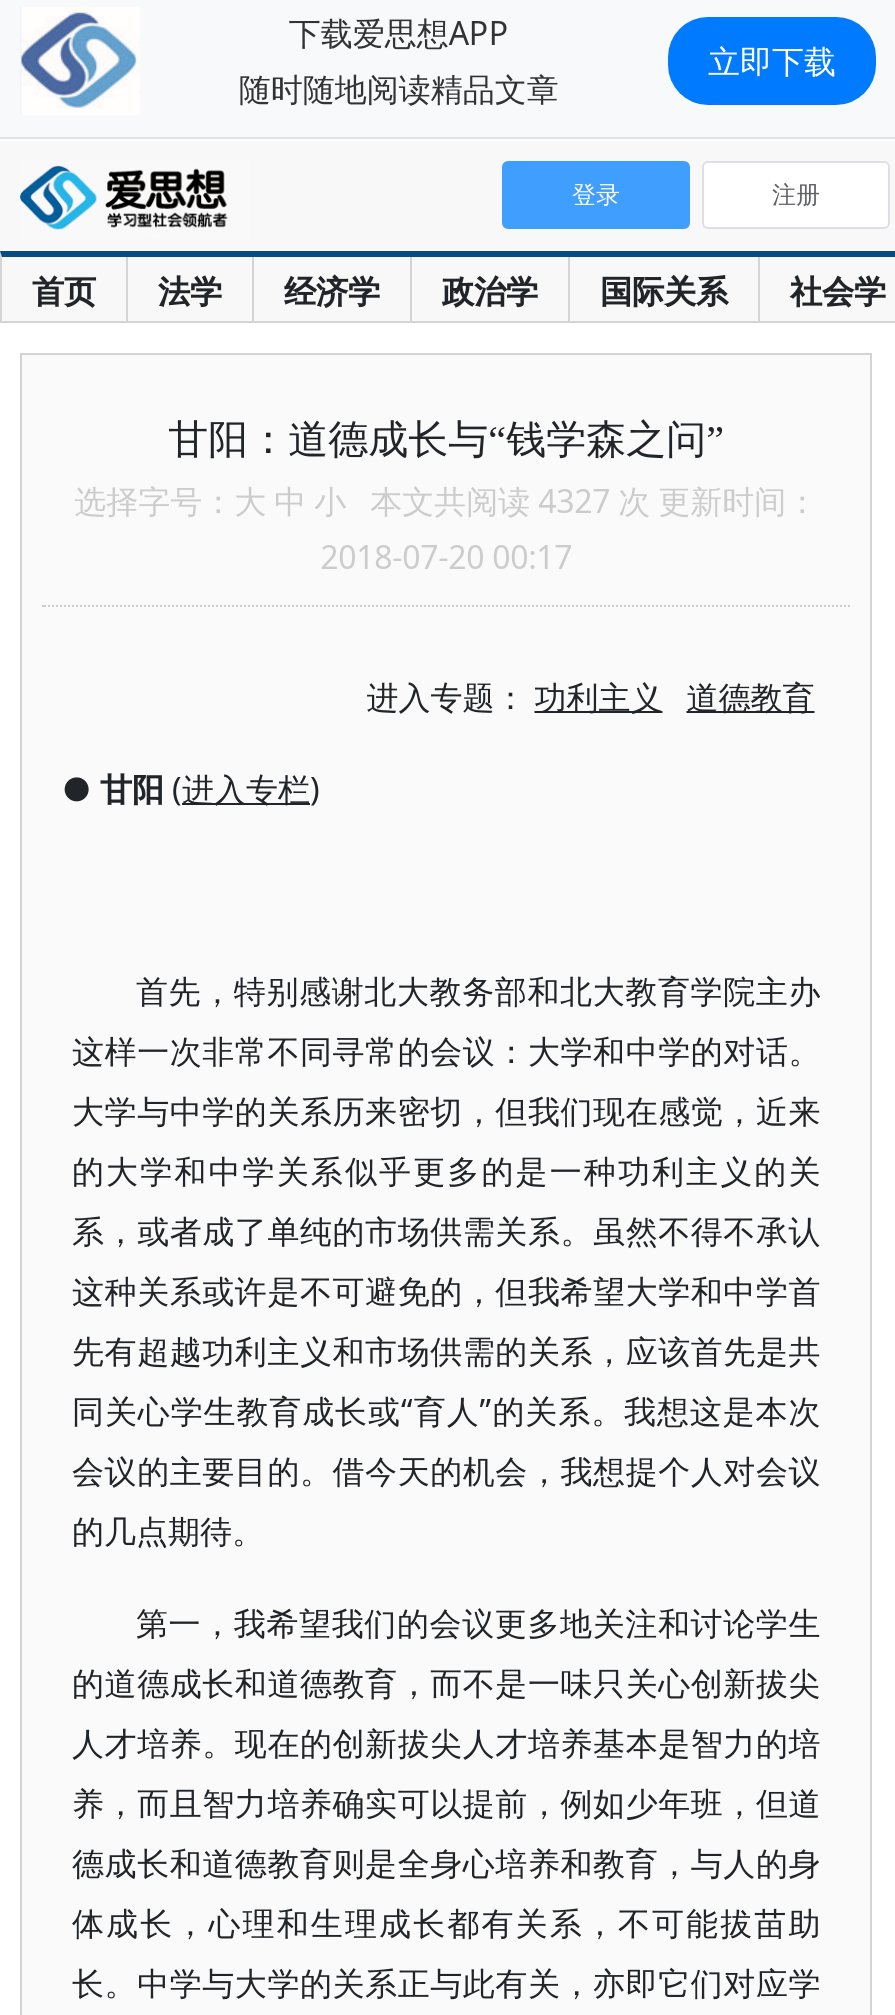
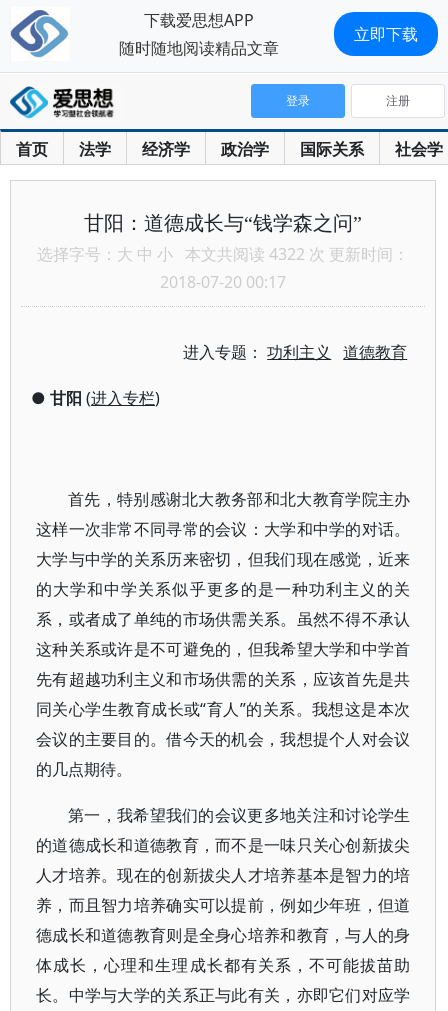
[74,479,818,523] 选择字号：大 中 小本文共阅读 4327 次 更新时间： -> [37,243,409,265] 选择字号：大 中 小本文共阅读 4322 次 更新时间：

